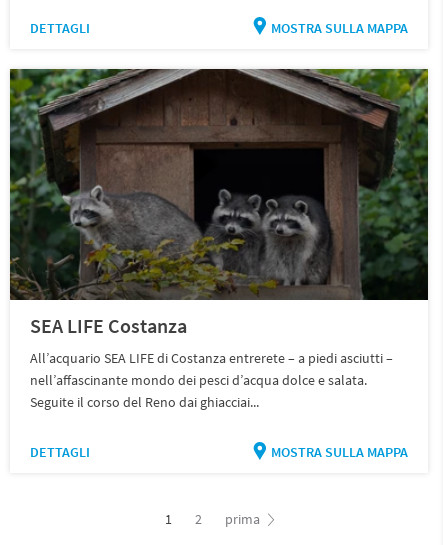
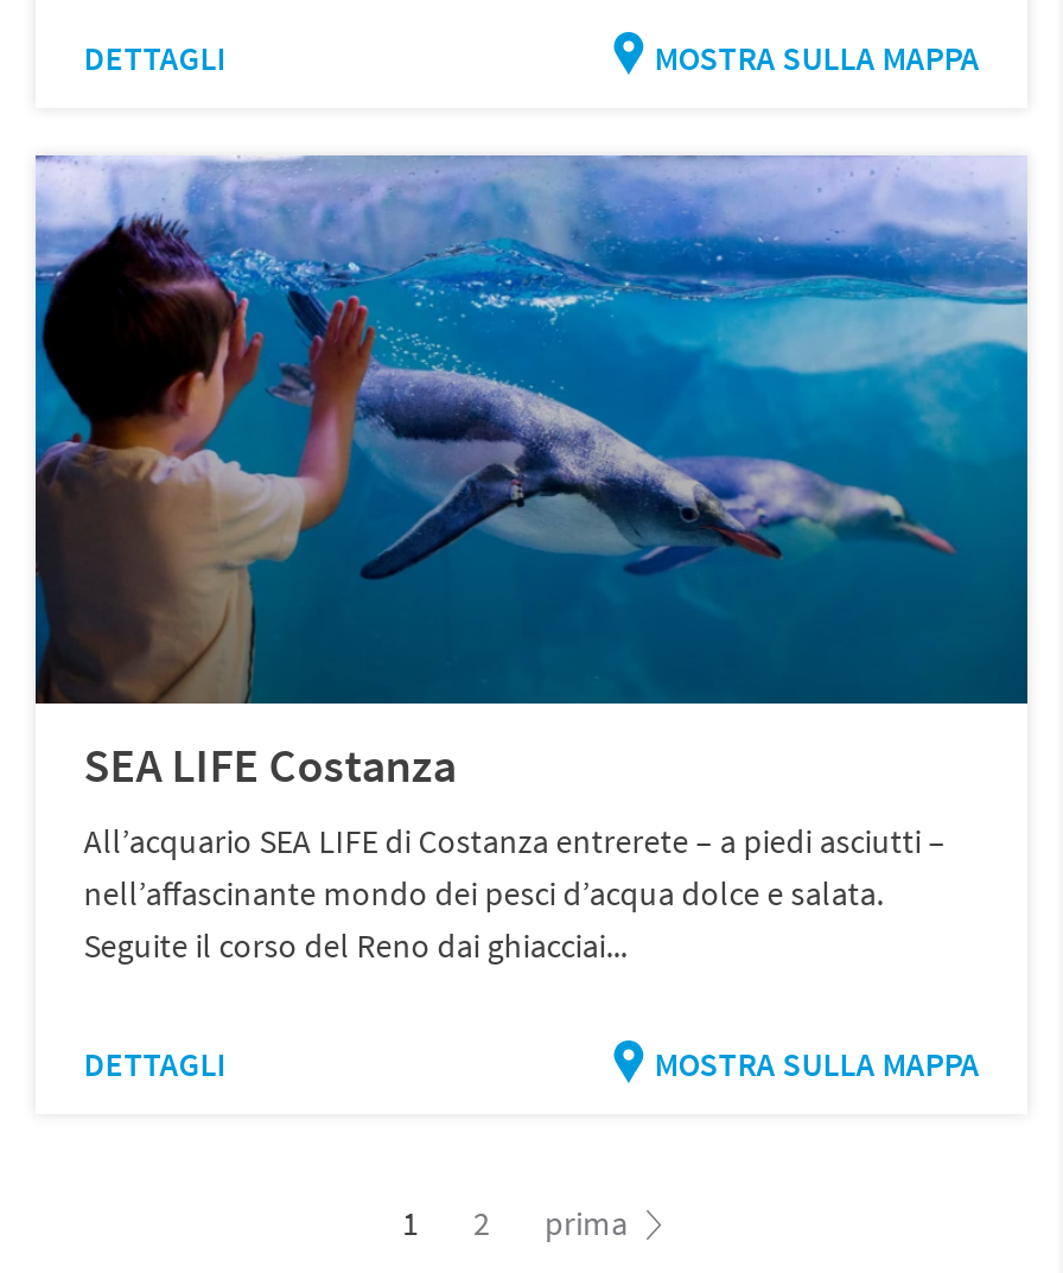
[9,68,429,300] [image] -> [33,153,1030,704] [image]

